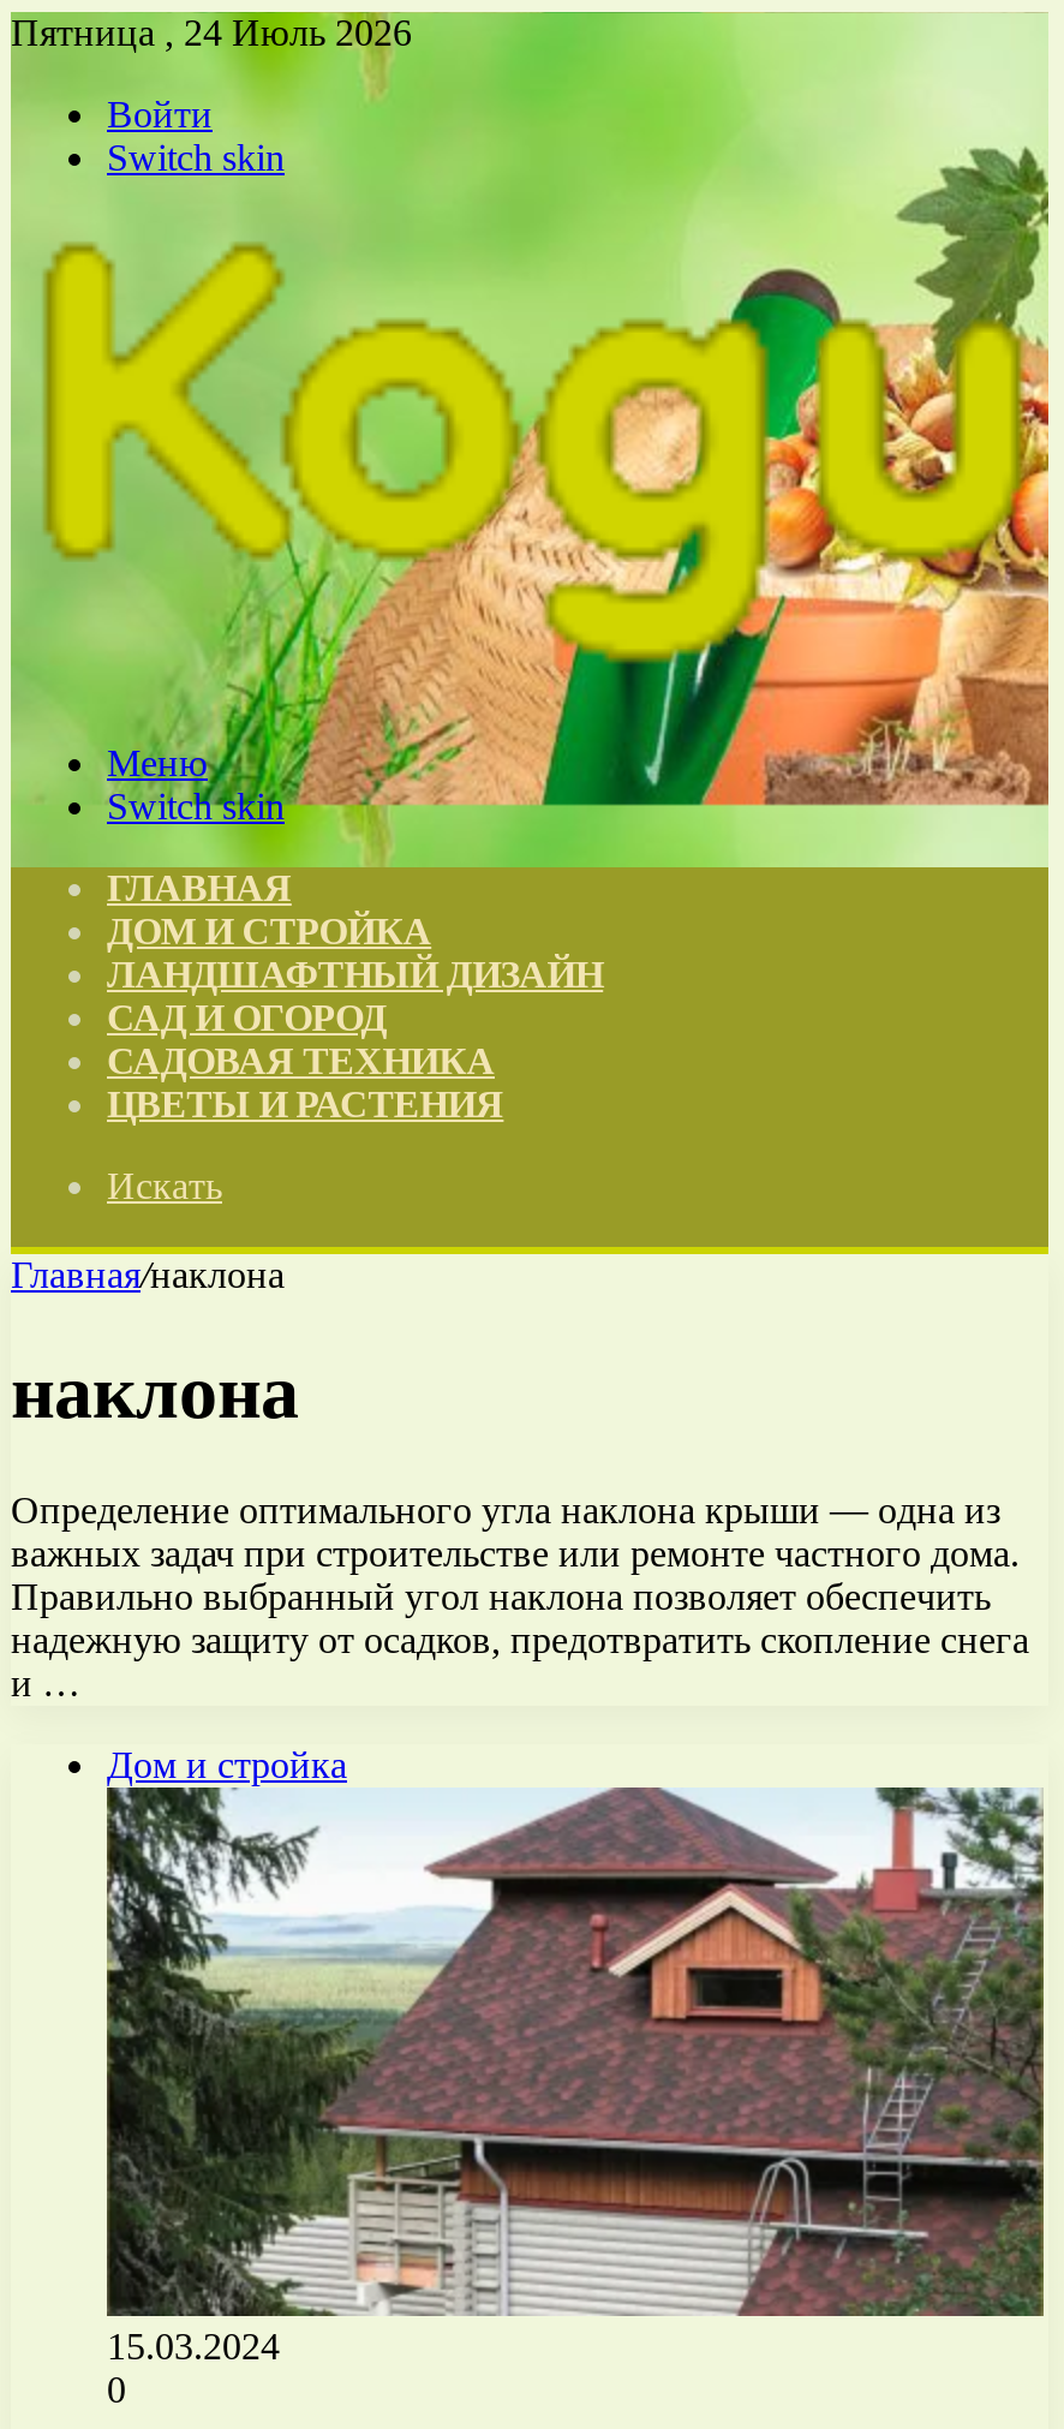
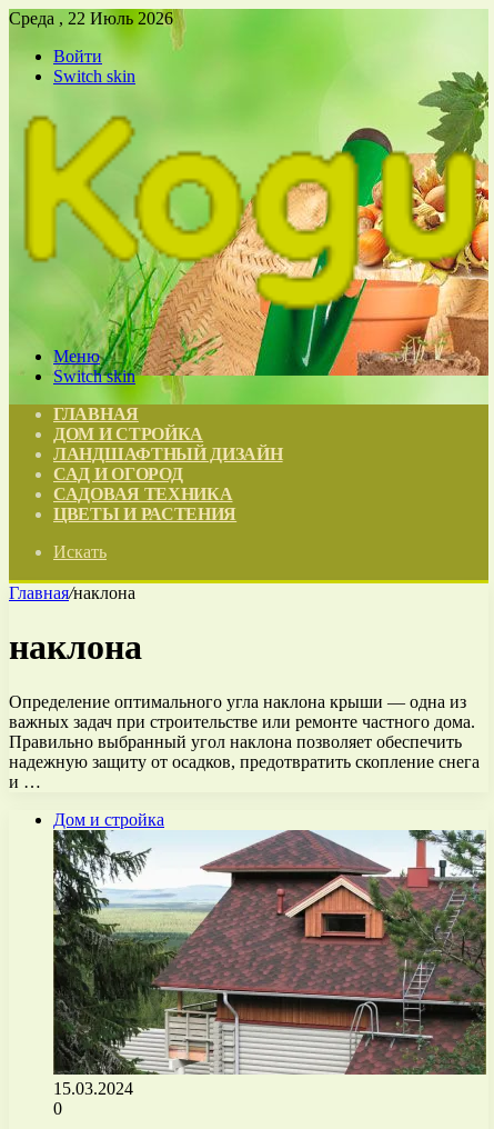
[11,12,412,53] Пятница , 24 Июль 2026 -> [9,9,173,28] Среда , 22 Июль 2026

